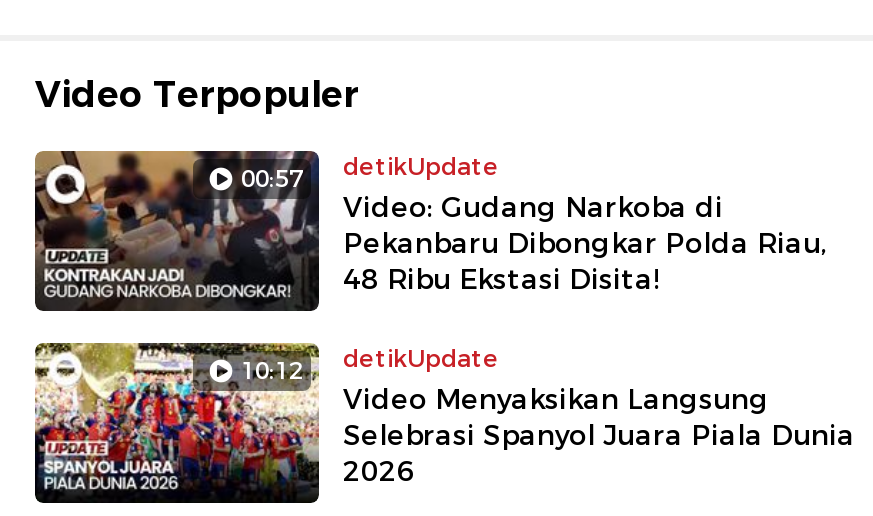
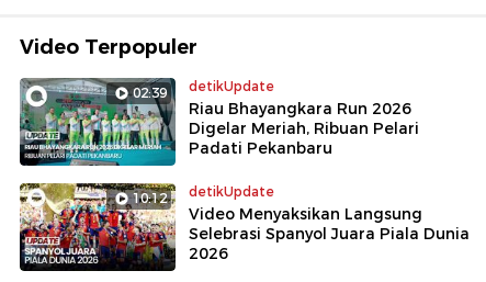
[33,149,499,313] [image] | 00:57 detikUpdate -> [19,77,274,167] [image] | 02:39 detikUpdate
[343,189,827,297] Video: Gudang Narkoba di | Pekanbaru Dibongkar Polda Riau, | 48 Ribu Ekstasi Disita! -> [189,99,419,158] Riau Bhayangkara Run 2026 | Digelar Meriah, Ribuan Pelari | Padati Pekanbaru

